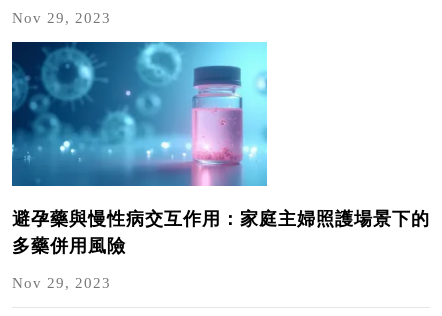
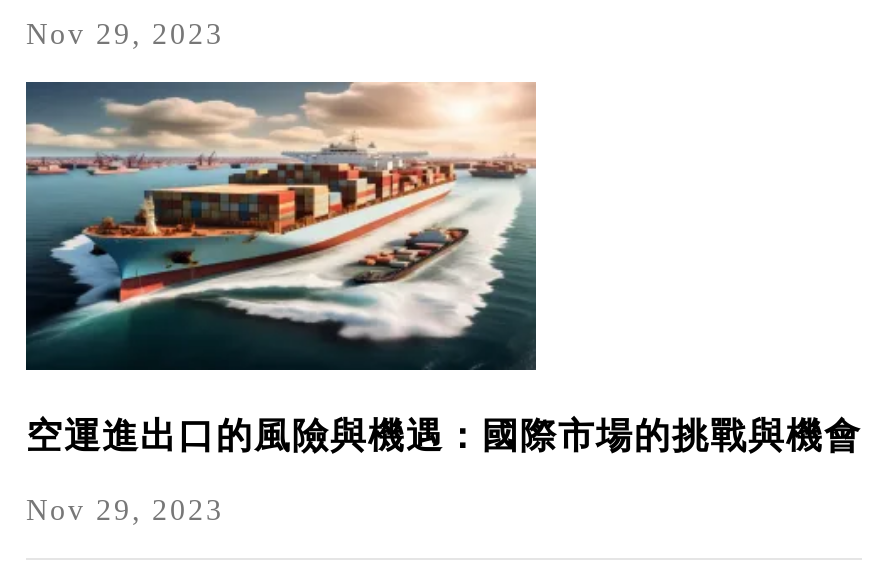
[11,41,430,256] [image] | 避孕藥與慢性病交互作用：家庭主婦照護場景下的 | 多藥併用風險 -> [24,80,862,455] [image] | 空運進出口的風險與機遇：國際市場的挑戰與機會

